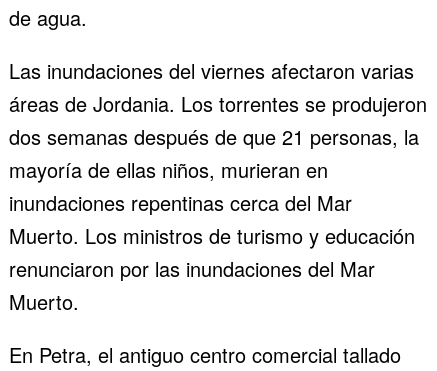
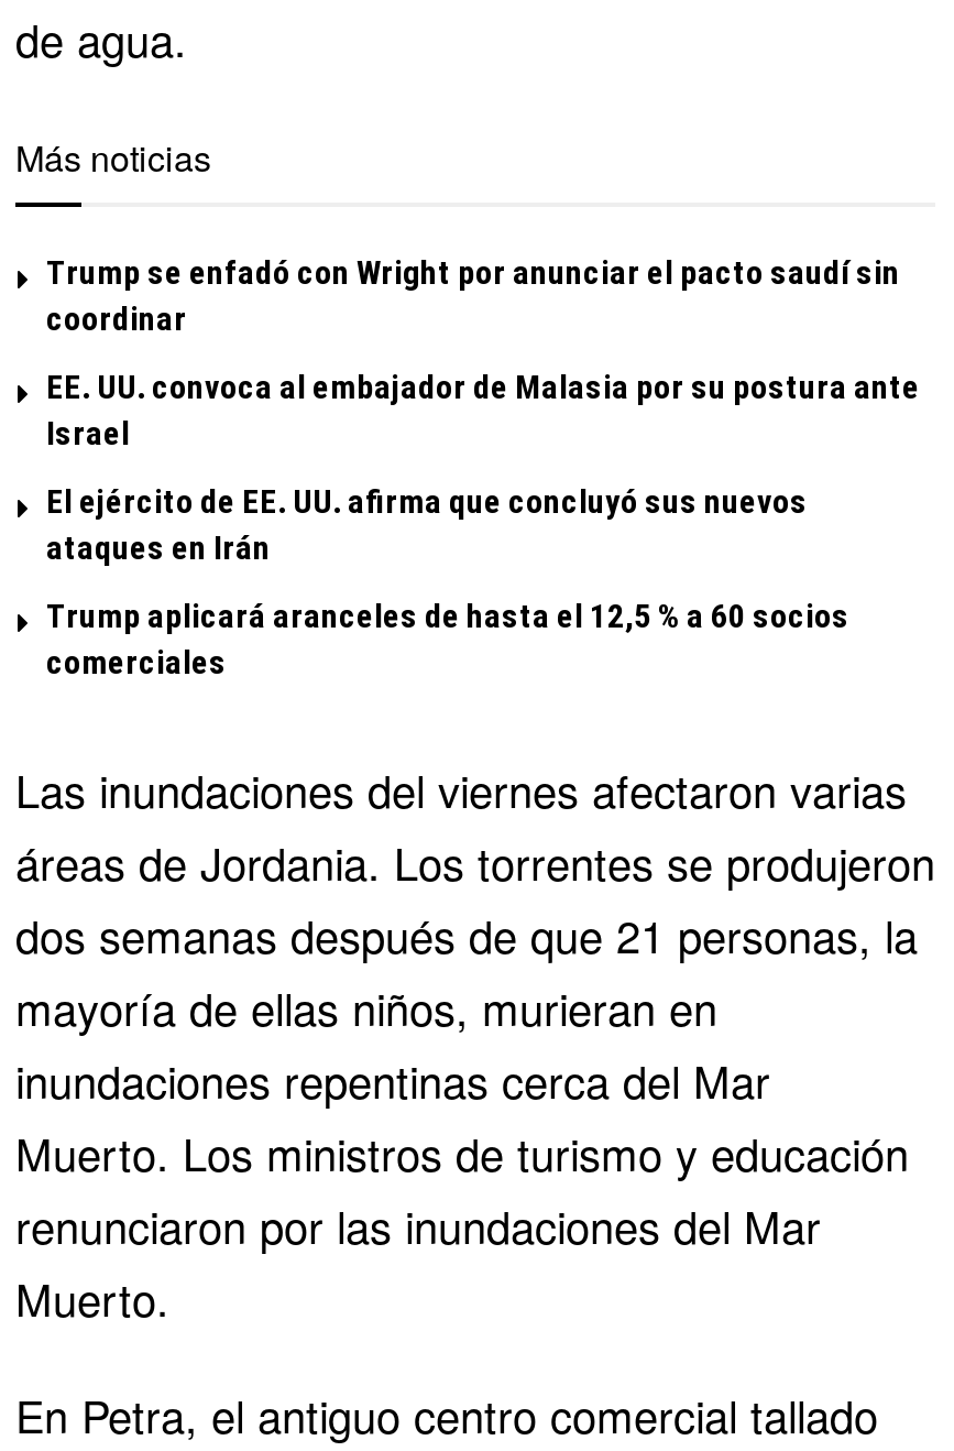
none -> [15,132,920,682] Más noticias | Trump se enfadó con Wright por anunciar el pacto saudí sin | coordinar | EE. UU. convoca al embajador de Malasia por su postura ante | Israel | El ejército de EE. UU. afirma que concluyó sus nuevos | ataques en Irán | Trump aplicará aranceles de hasta el 12,5 % a 60 socios | comerciales

